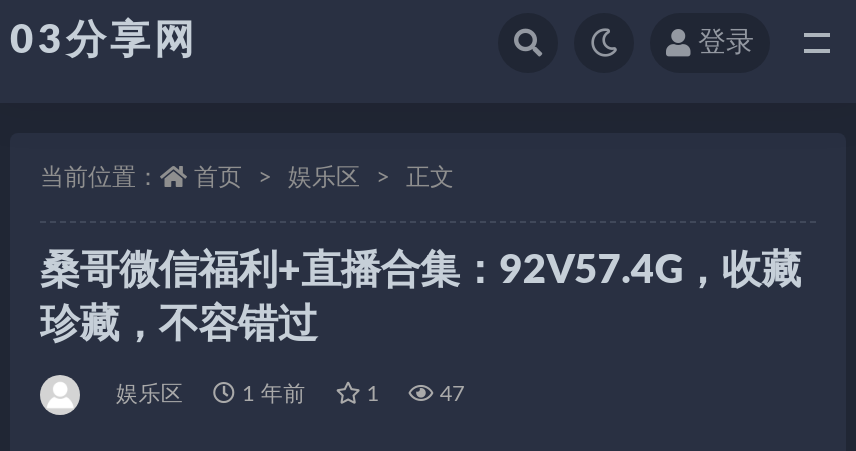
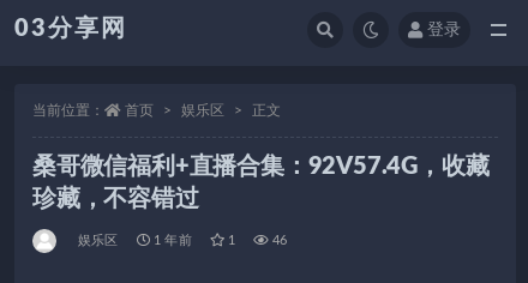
[433,383,464,405] 47 -> [268,234,287,247] 46

